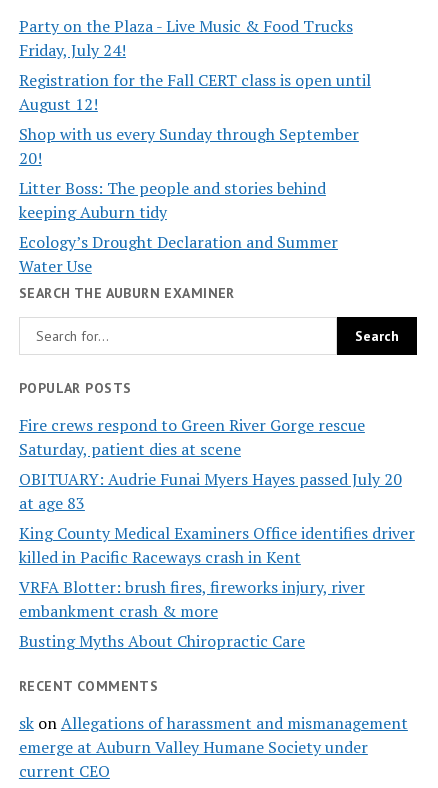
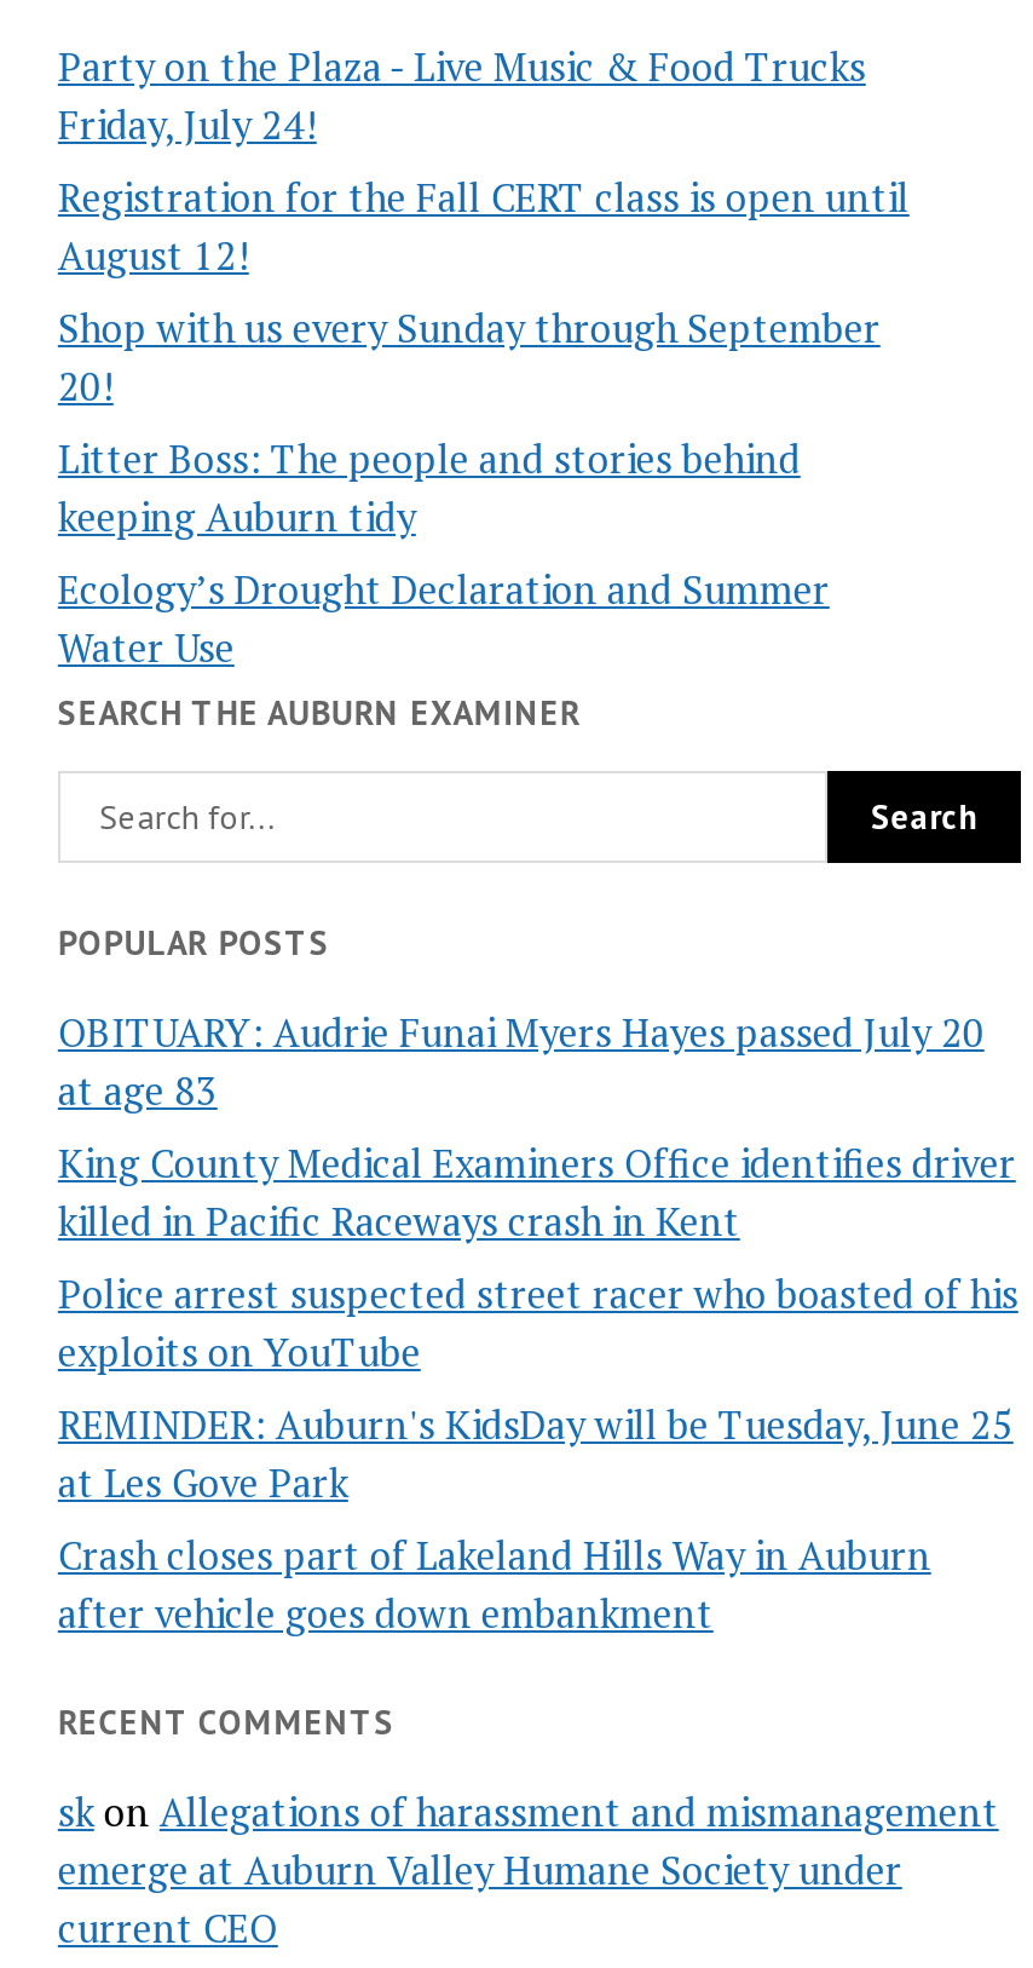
[19,414,365,460] Fire crews respond to Green River Gorge rescue | Saturday, patient dies at scene -> none
moved [19,468,415,568] -> [58,1006,1016,1248]: OBITUARY: Audrie Funai Myers Hayes passed July 20 | at age 83 | King County Medical Examiners Office identifies driver | killed in Pacific Raceways crash in Kent
[19,576,365,652] VRFA Blotter: brush fires, fireworks injury, river | embankment crash & more | Busting Myths About Chiropractic Care -> [58,1268,1018,1640] Police arrest suspected street racer who boasted of his | exploits on YouTube | REMINDER: Auburn's KidsDay will be Tuesday, June 25 | at Les Gove Park | Crash closes part of Lakeland Hills Way in Auburn | after vehicle goes down embankment

